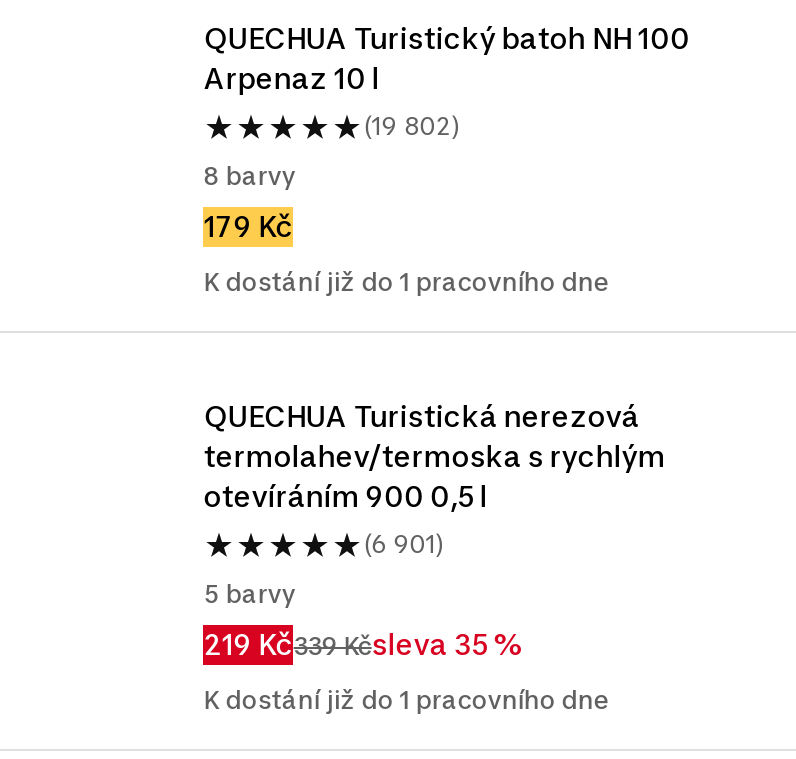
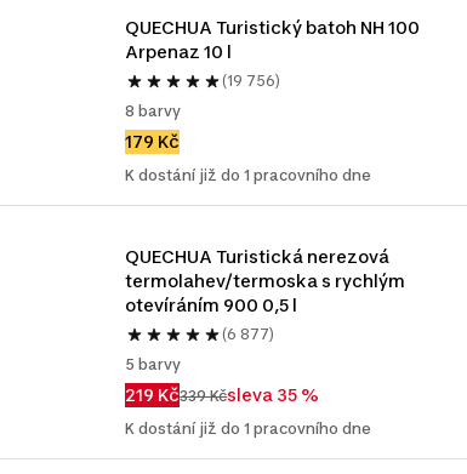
[364,111,460,141] (19 802) -> [222,72,281,90] (19 756)
[364,529,444,559] (6 901) -> [222,325,274,343] (6 877)

